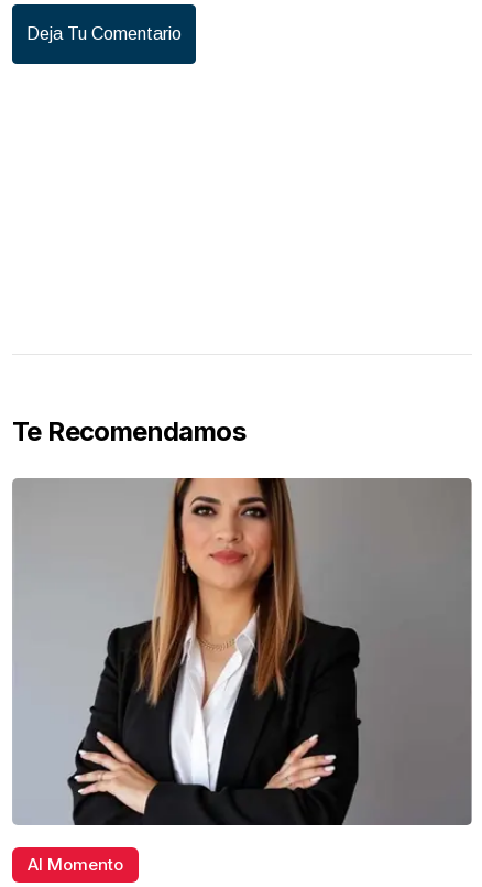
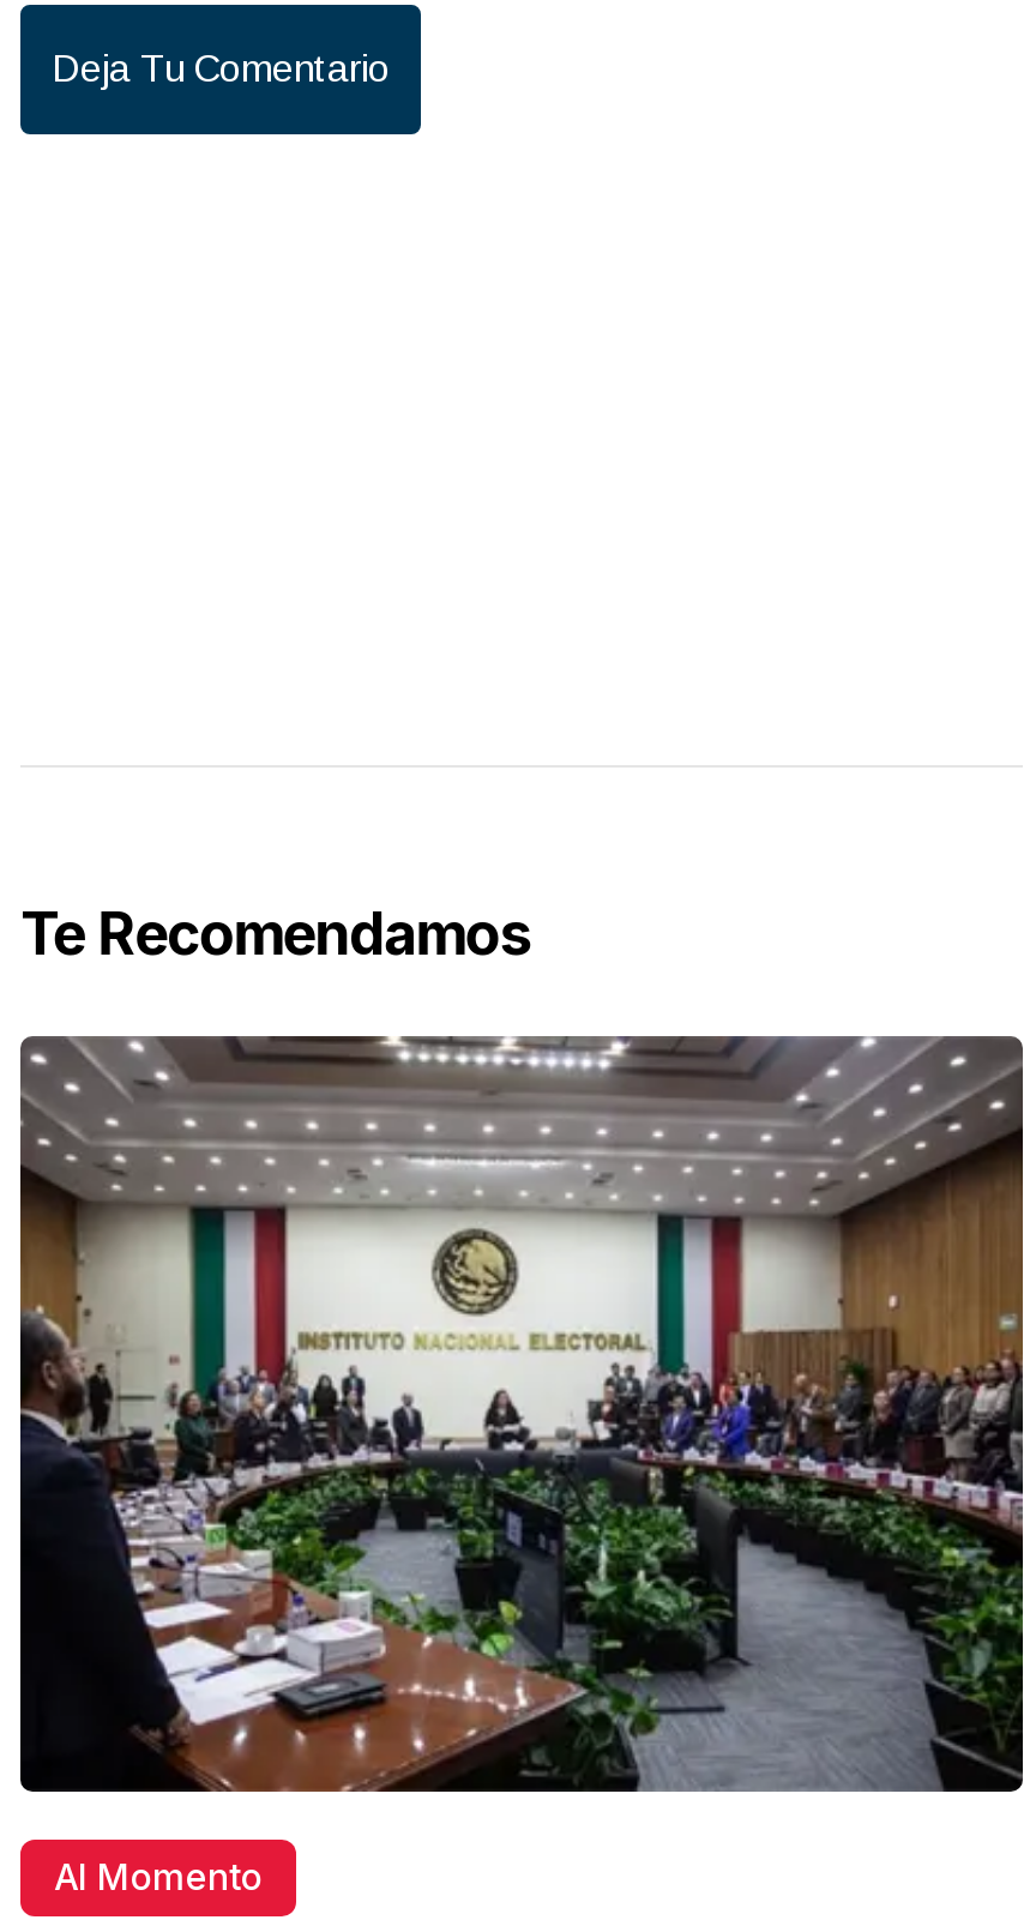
[12,477,471,826] [image] -> [18,1034,1023,1794] [image]

